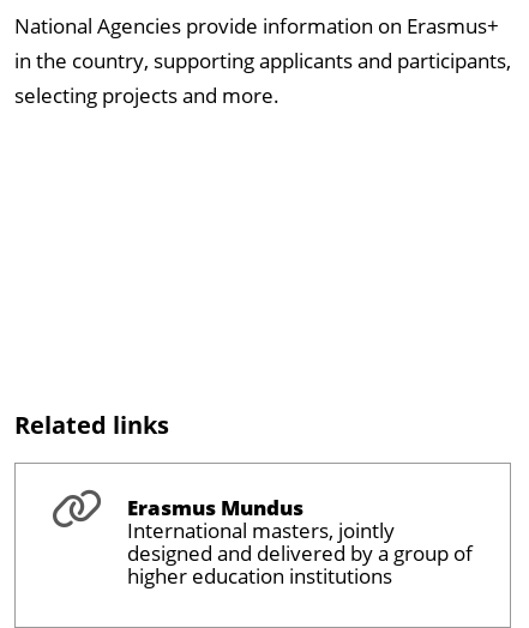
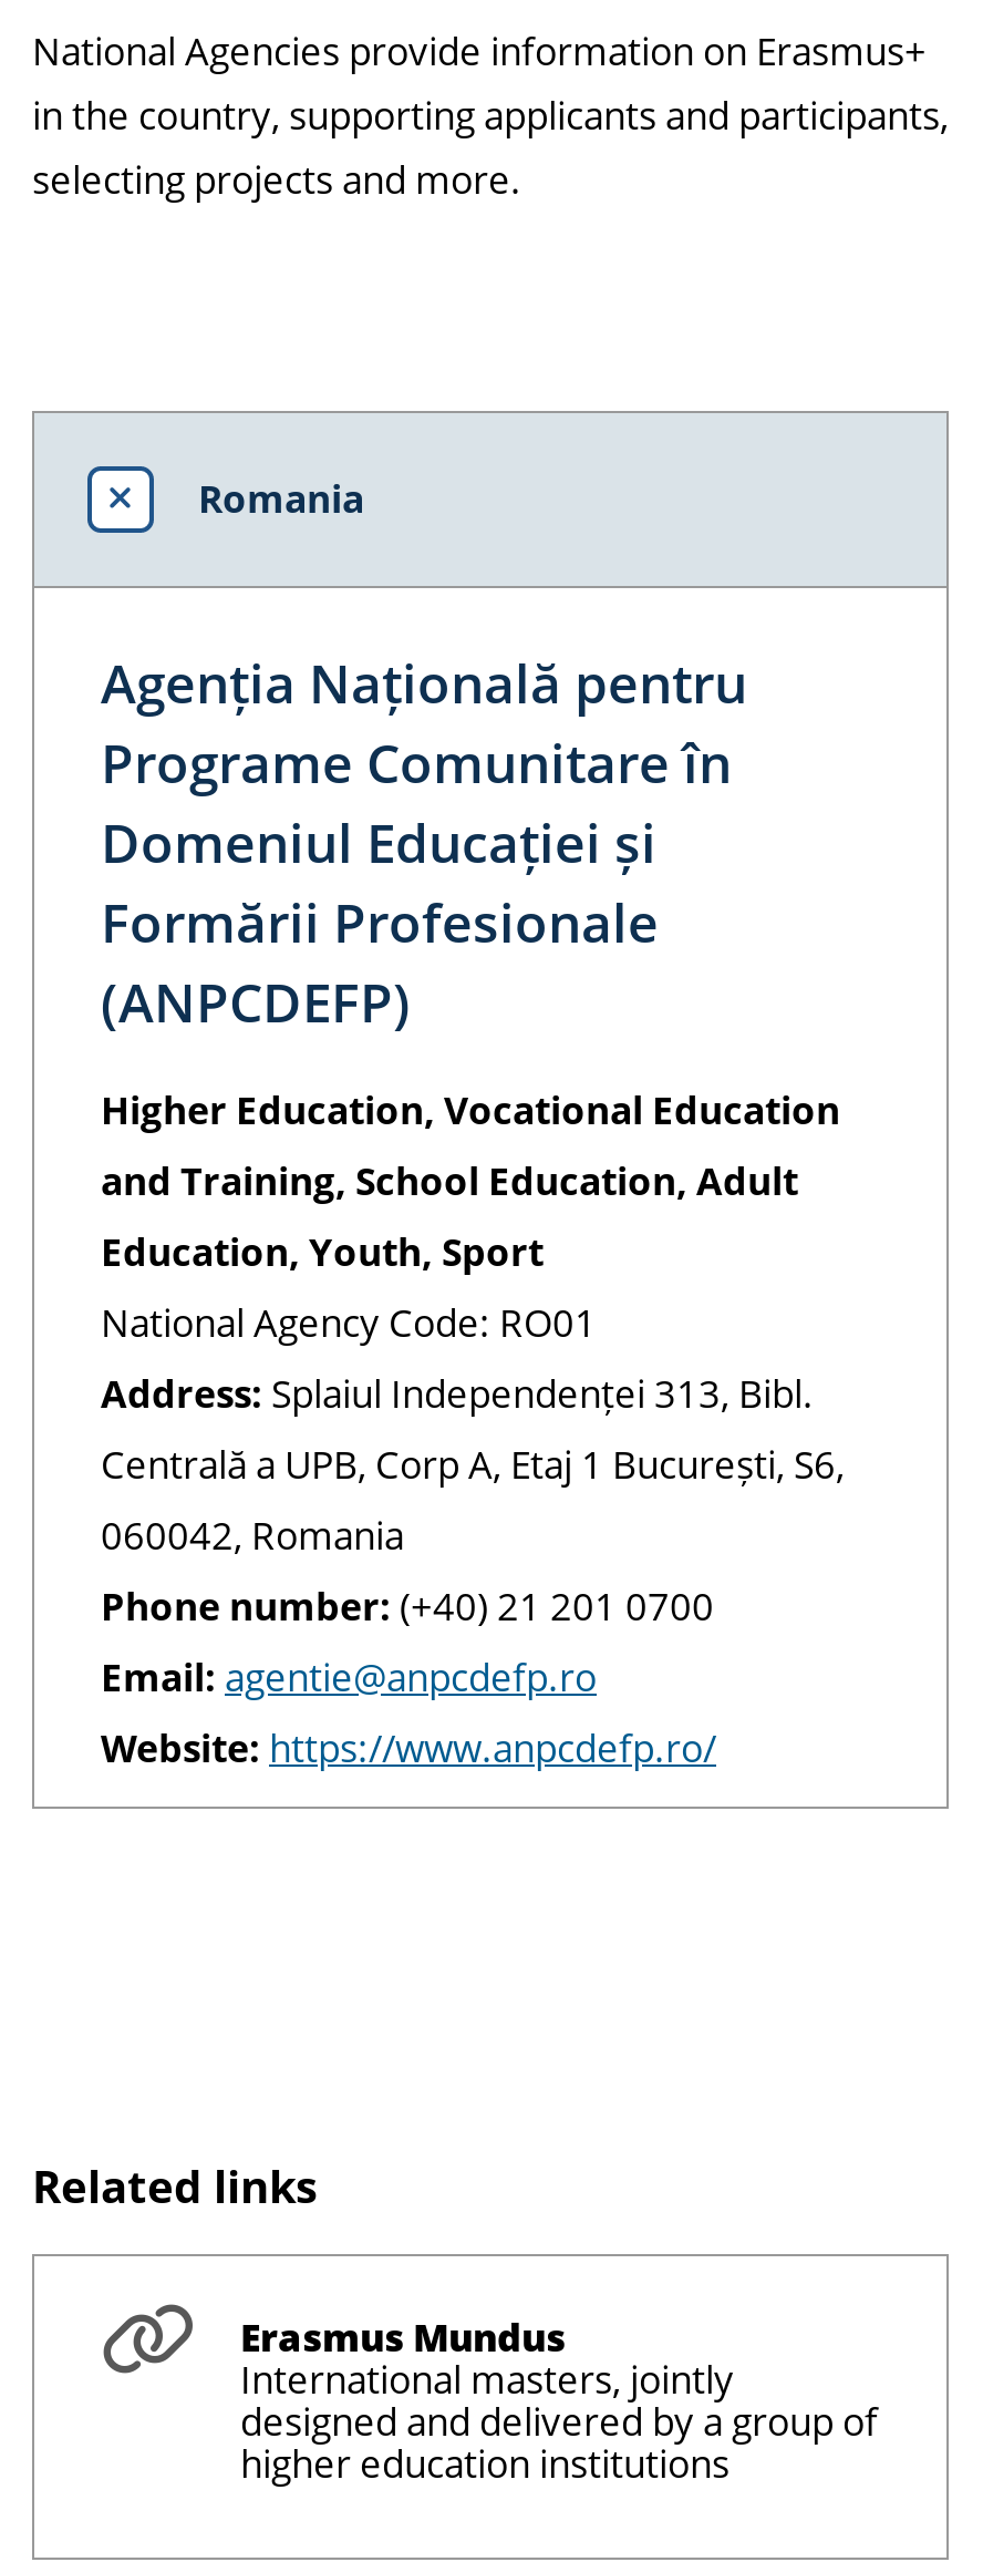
none -> [30,409,951,1773] [image] | Romania | Agenția Națională pentru | Programe Comunitare în | Domeniul Educației și | Formării Profesionale | (ANPCDEFP) | Higher Education, Vocational Education | and Training, School Education, Adult | Education, Youth, Sport | National Agency Code: RO01 | Address: Splaiul Independenței 313, Bibl. | Centrală a UPB, Corp A, Etaj 1 București, S6, | 060042, Romania | Phone number: (+40) 21 201 0700 | Email: agentie@anpcdefp.ro | Website: https://www.anpcdefp.ro/

